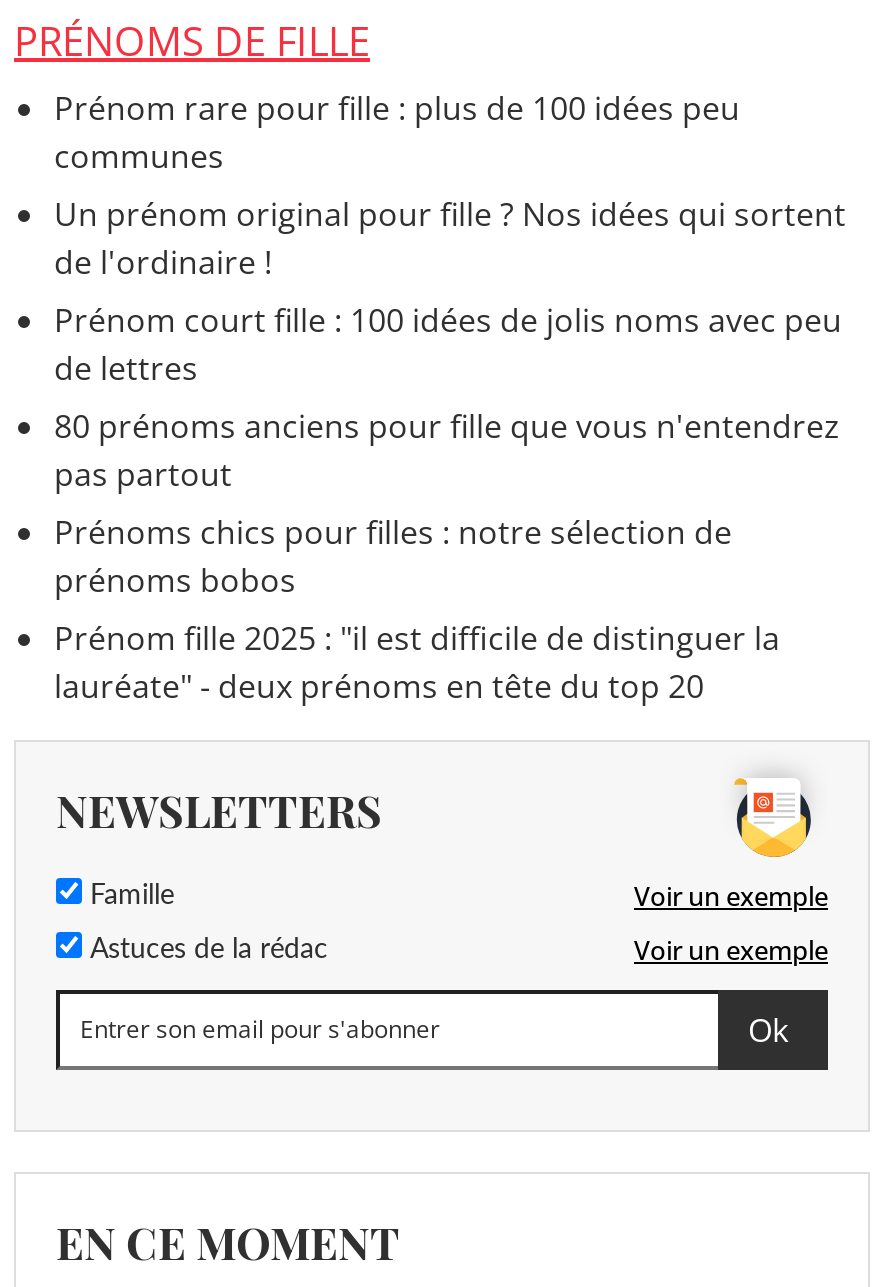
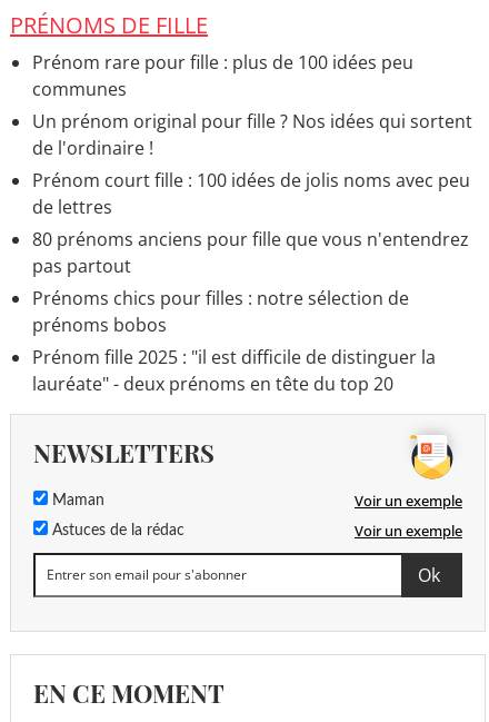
[82,882,174,910] Famille -> [48,493,104,508] Maman

